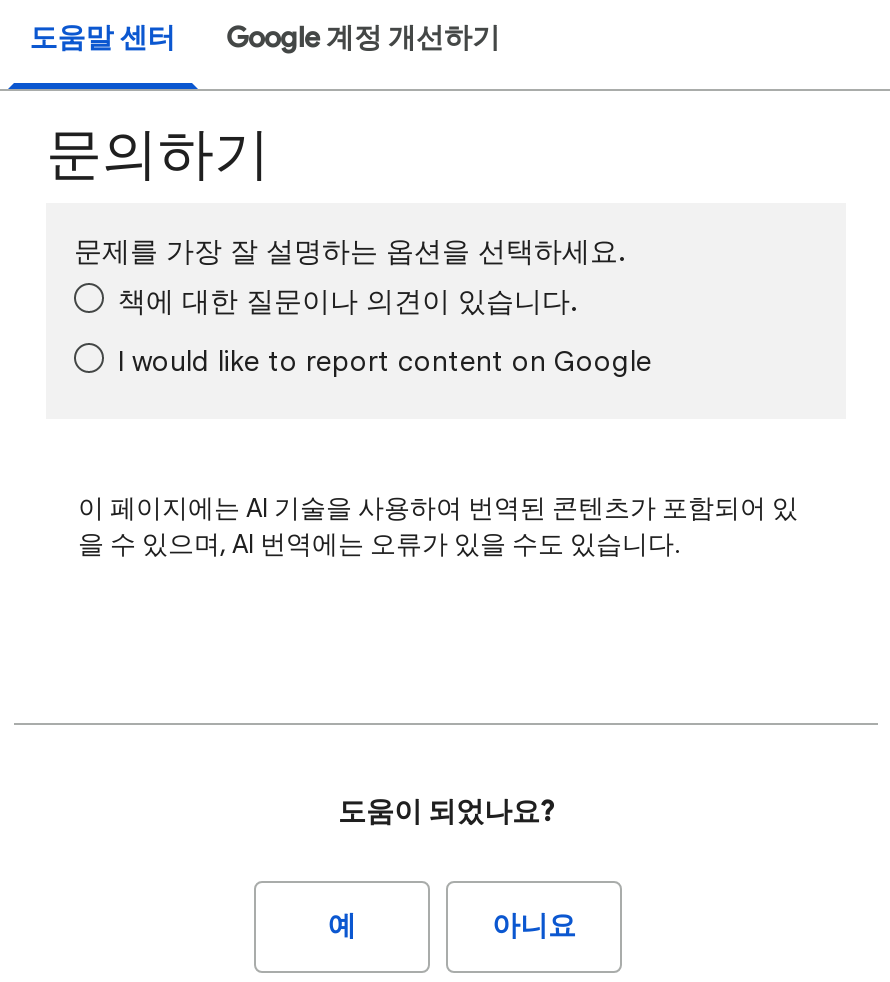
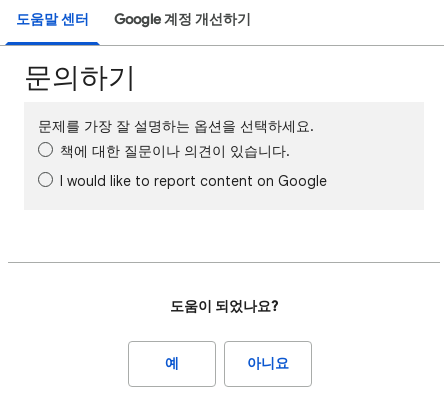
[78,491,798,561] 이 페이지에는 AI 기술을 사용하여 번역된 콘텐츠가 포함되어 있 | 을 수 있으며, AI 번역에는 오류가 있을 수도 있습니다. -> none

